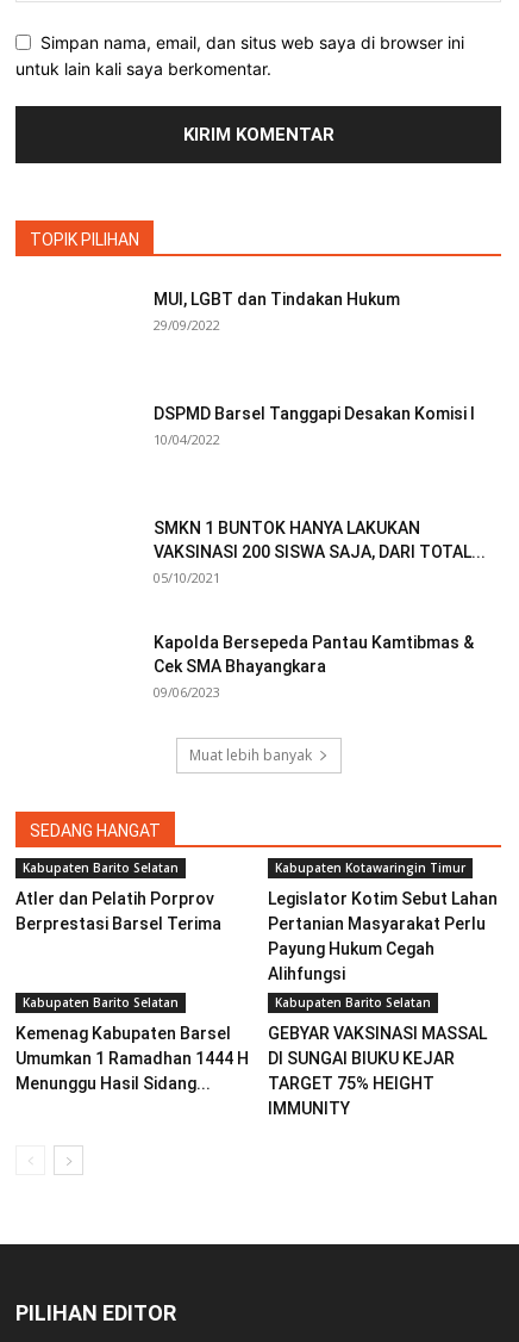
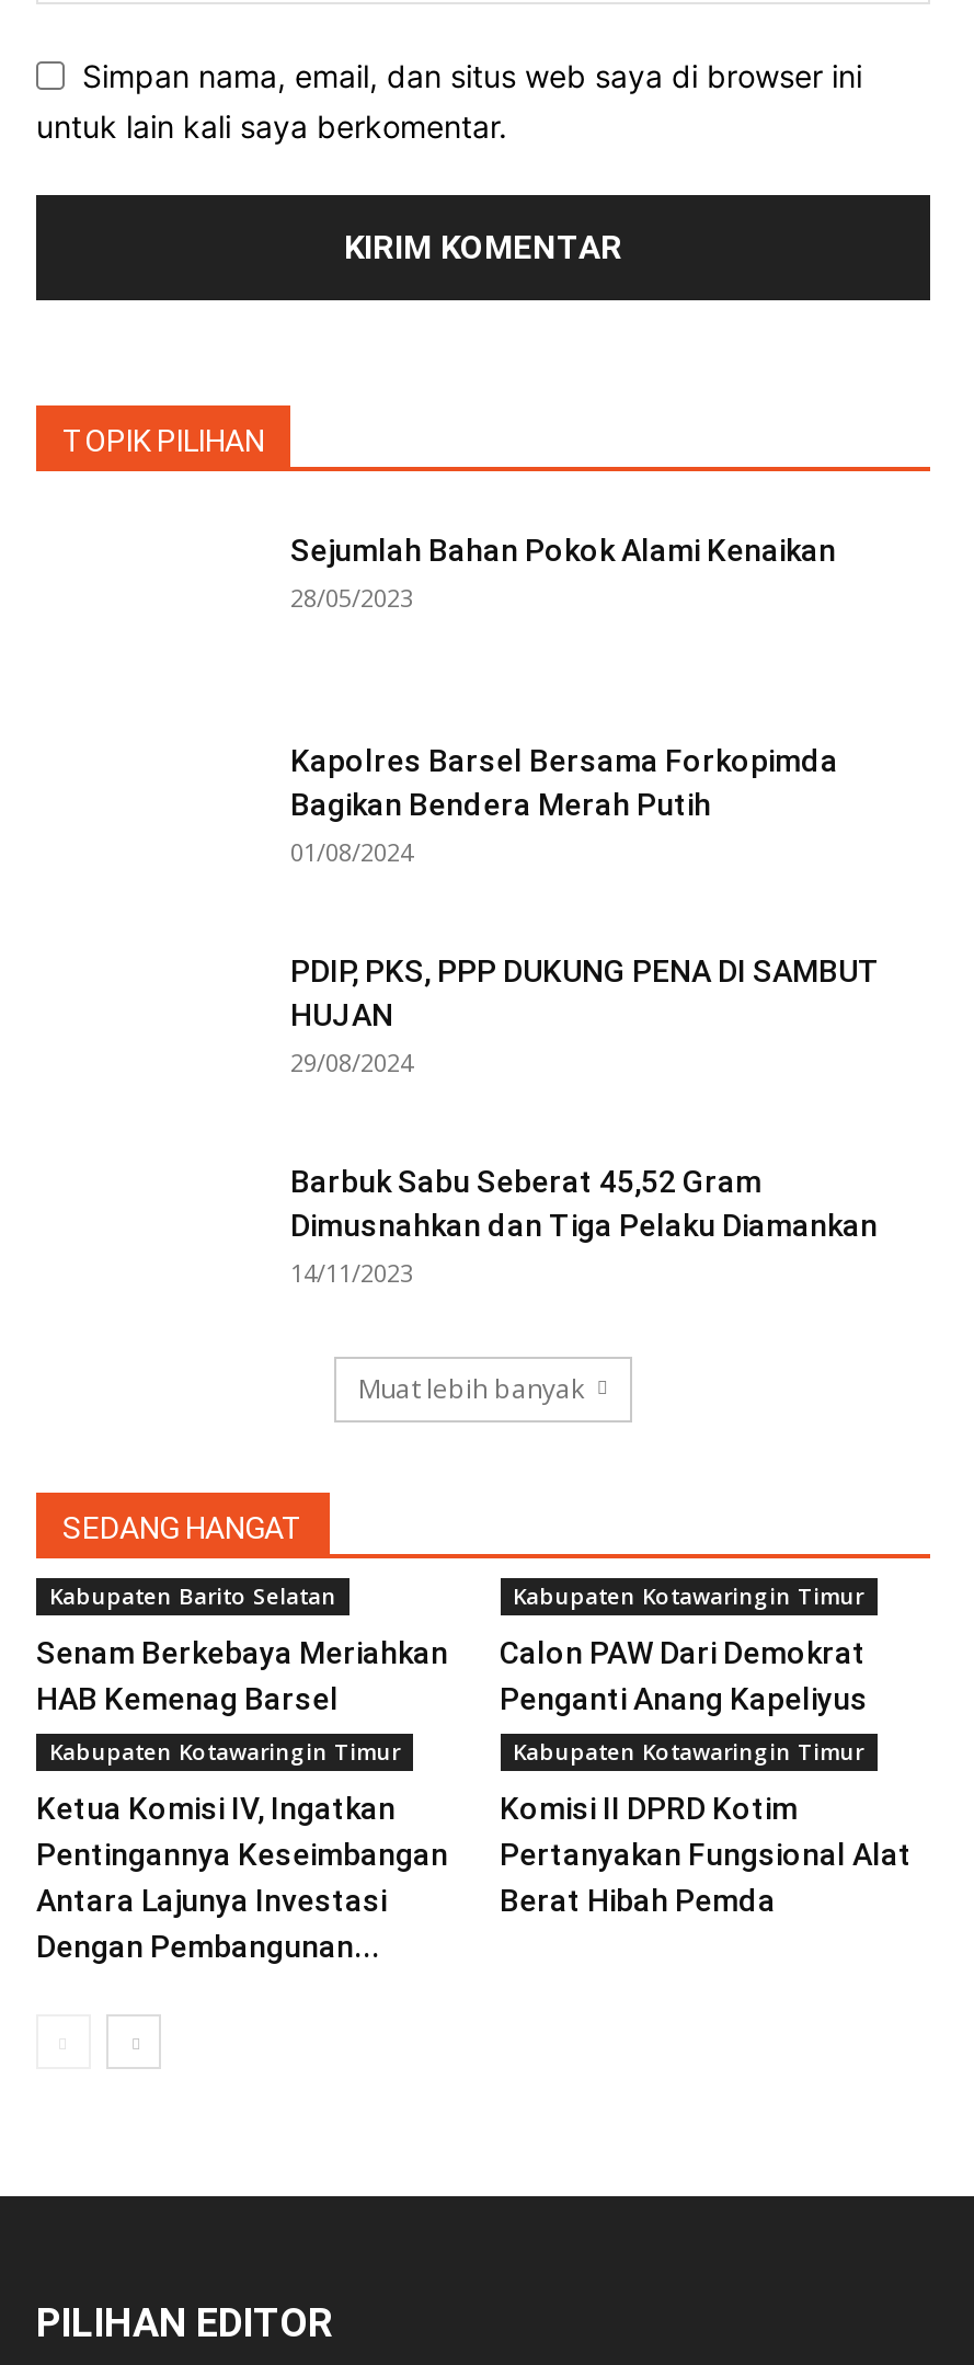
[154,290,400,334] MUI, LGBT dan Tindakan Hukum | 29/09/2022 -> [290,532,836,613] Sejumlah Bahan Pokok Alami Kenaikan | 28/05/2023
[154,405,475,449] DSPMD Barsel Tanggapi Desakan Komisi I | 10/04/2022 -> [290,743,838,868] Kapolres Barsel Bersama Forkopimda | Bagikan Bendera Merah Putih | 01/08/2024
[154,519,486,587] SMKN 1 BUNTOK HANYA LAKUKAN | VAKSINASI 200 SISWA SAJA, DARI TOTAL... | 05/10/2021 -> [290,953,880,1078] PDIP, PKS, PPP DUKUNG PENA DI SAMBUT | HUJAN | 29/08/2024
[154,633,474,701] Kapolda Bersepeda Pantau Kamtibmas & | Cek SMA Bhayangkara | 09/06/2023 -> [290,1164,878,1289] Barbuk Sabu Seberat 45,52 Gram | Dimusnahkan dan Tiga Pelaku Diamankan | 14/11/2023
[15,890,221,934] Atler dan Pelatih Porprov | Berprestasi Barsel Terima -> [36,1635,448,1716] Senam Berkebaya Meriahkan | HAB Kemenag Barsel
[267,890,497,984] Legislator Kotim Sebut Lahan | Pertanian Masyarakat Perlu | Payung Hukum Cegah | Alihfungsi -> [500,1635,868,1716] Calon PAW Dari Demokrat | Penganti Anang Kapeliyus
[23,994,179,1011] Kabupaten Barito Selatan -> [49,1736,400,1766] Kabupaten Kotawaringin Timur
[274,994,430,1011] Kabupaten Barito Selatan -> [513,1736,863,1766] Kabupaten Kotawaringin Timur
[15,1024,249,1093] Kemenag Kabupaten Barsel | Umumkan 1 Ramadhan 1444 H | Menunggu Hasil Sidang... -> [36,1791,448,1964] Ketua Komisi IV, Ingatkan | Pentingannya Keseimbangan | Antara Lajunya Investasi | Dengan Pembangunan...
[267,1024,486,1118] GEBYAR VAKSINASI MASSAL | DI SUNGAI BIUKU KEJAR | TARGET 75% HEIGHT | IMMUNITY -> [500,1791,912,1918] Komisi II DPRD Kotim | Pertanyakan Fungsional Alat | Berat Hibah Pemda

